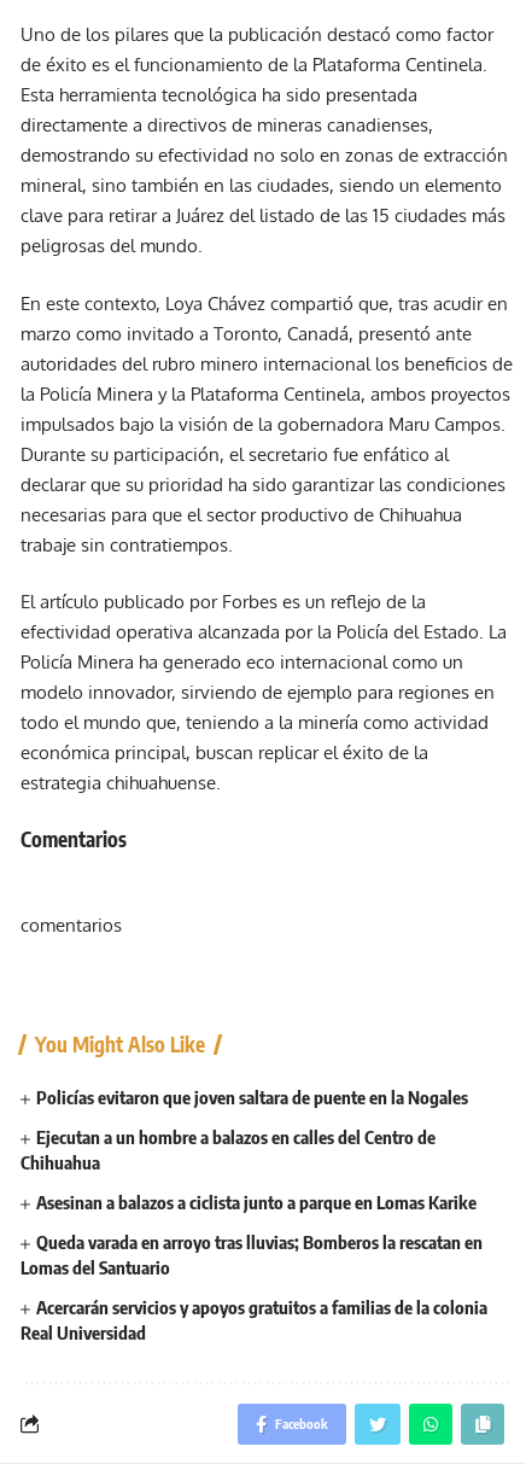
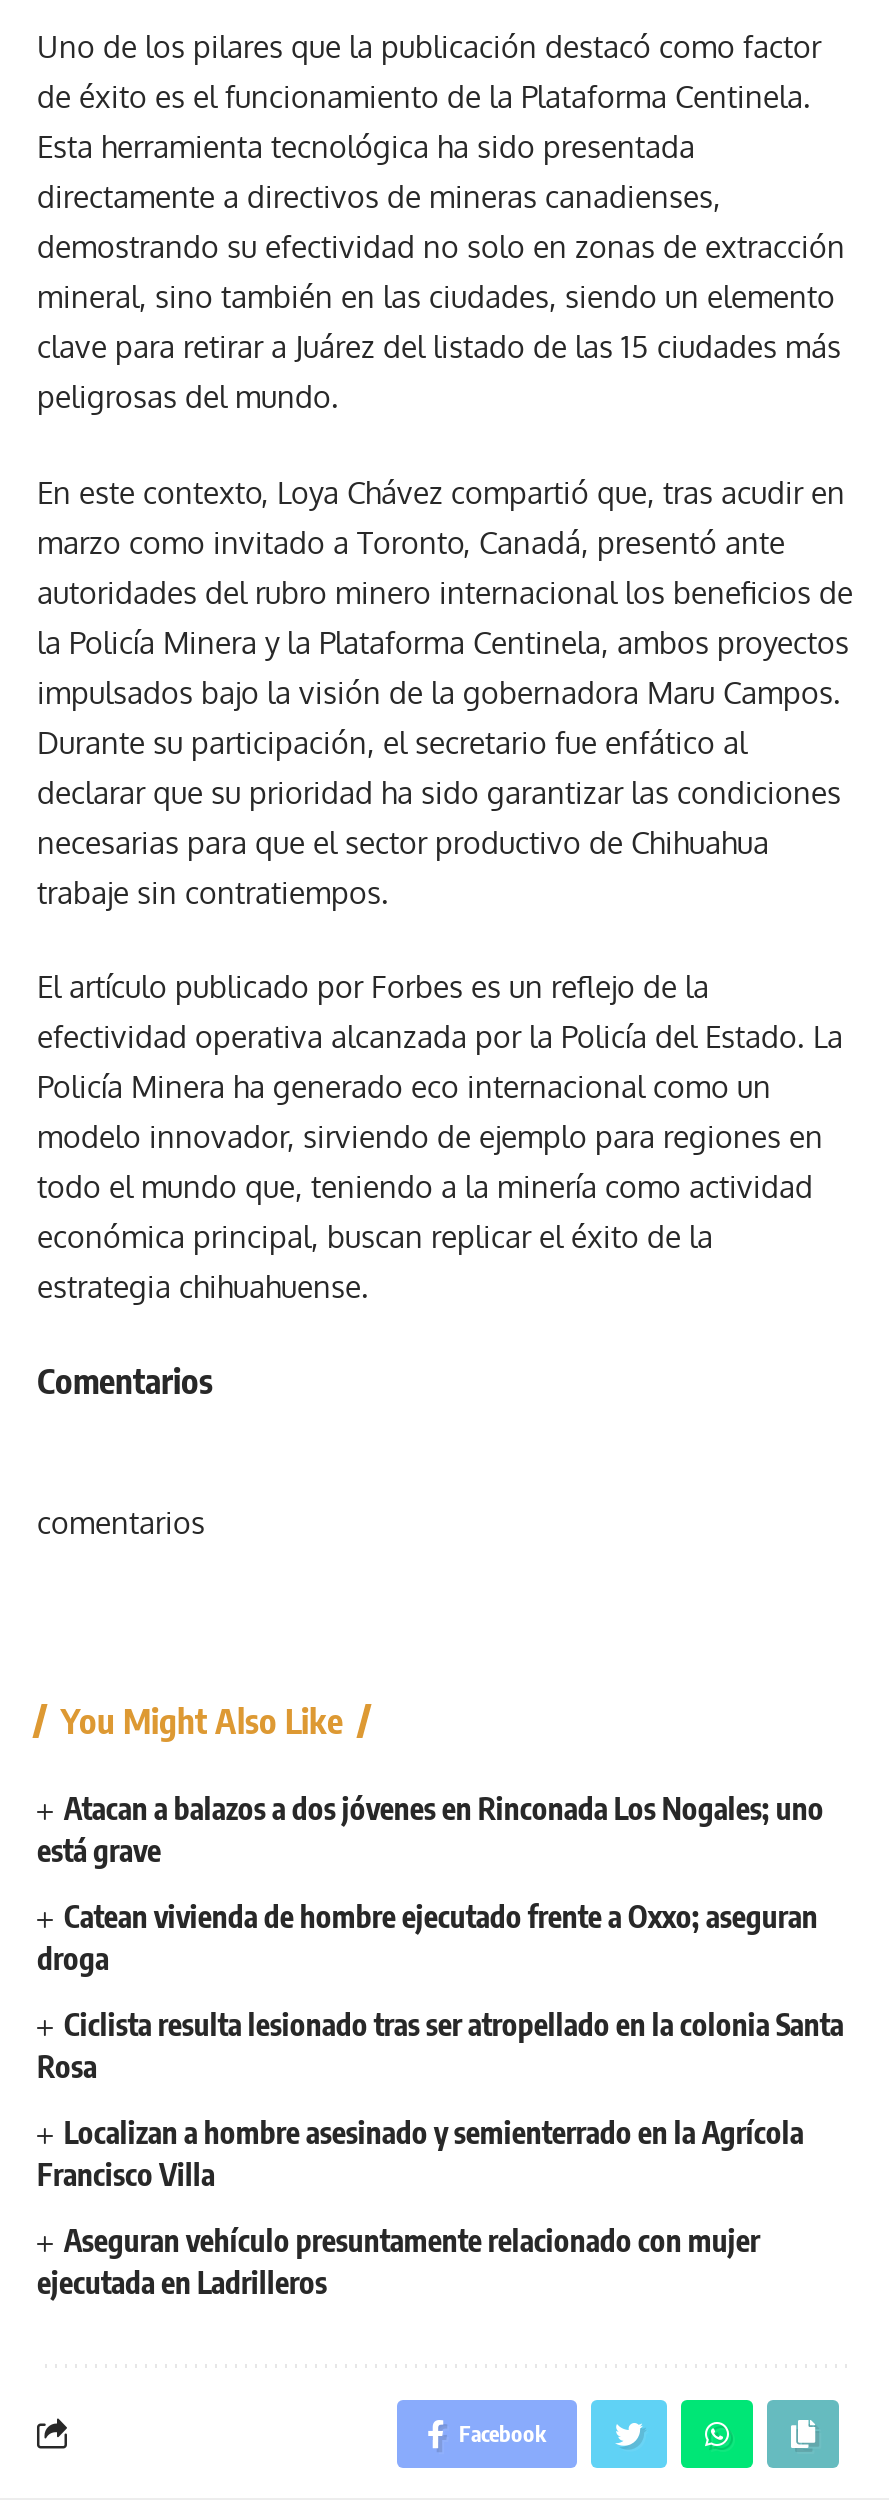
[37,1086,469,1108] Policías evitaron que joven saltara de puente en la Nogales -> [37,1789,824,1867] Atacan a balazos a dos jóvenes en Rinconada Los Nogales; uno | está grave
[21,1126,436,1173] Ejecutan a un hombre a balazos en calles del Centro de | Chihuahua -> [37,1897,818,1975] Catean vivienda de hombre ejecutado frente a Oxxo; aseguran | droga
[37,1191,477,1213] Asesinan a balazos a ciclista junto a parque en Lomas Karike -> [37,2005,844,2083] Ciclista resulta lesionado tras ser atropellado en la colonia Santa | Rosa
[21,1231,483,1278] Queda varada en arroyo tras lluvias; Bomberos la rescatan en | Lomas del Santuario -> [37,2113,804,2191] Localizan a hombre asesinado y semienterrado en la Agrícola | Francisco Villa
[21,1296,488,1343] Acercarán servicios y apoyos gratuitos a familias de la colonia | Real Universidad -> [37,2221,760,2299] Aseguran vehículo presuntamente relacionado con mujer | ejecutada en Ladrilleros

